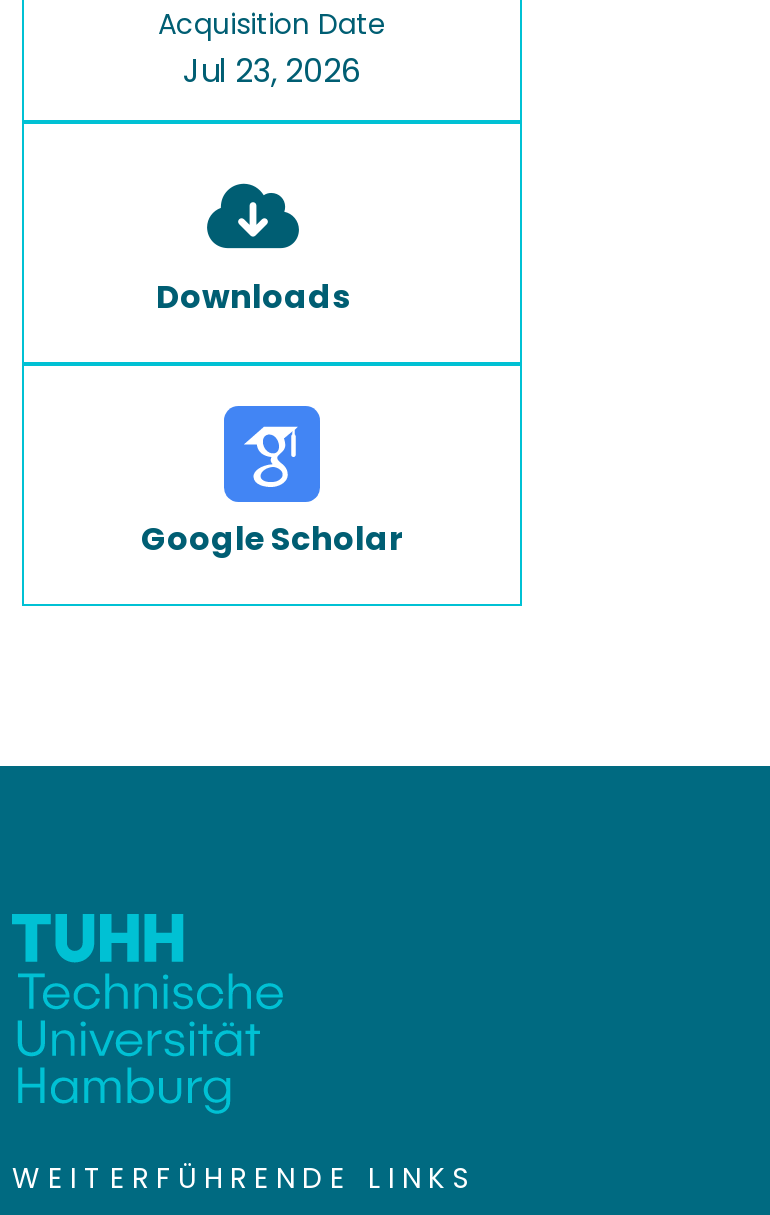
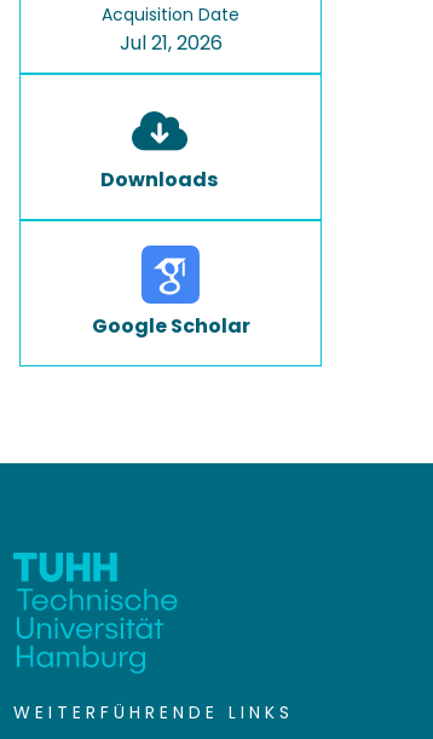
[183,48,361,94] Jul 23, 2026 -> [119,29,222,57] Jul 21, 2026

